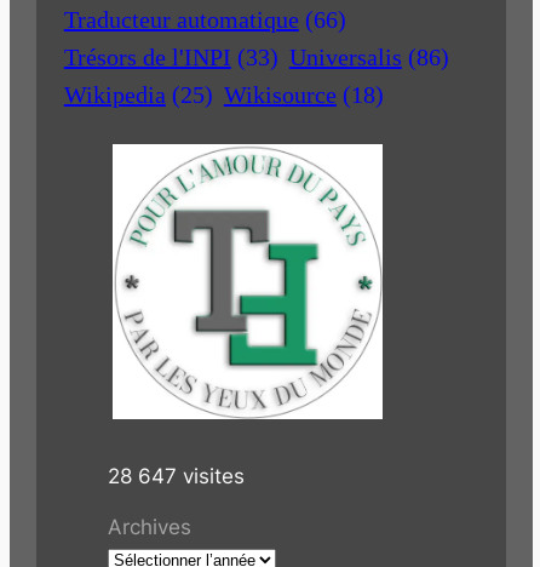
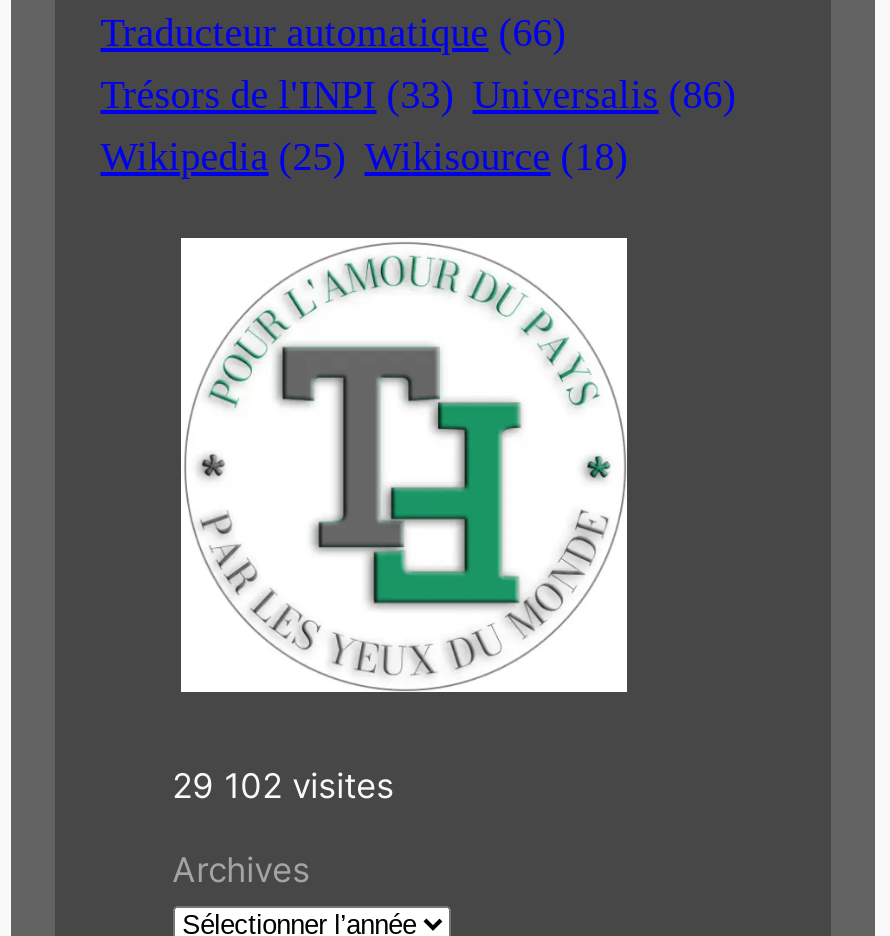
[107,463,244,488] 28 647 visites -> [172,765,394,805] 29 102 visites

